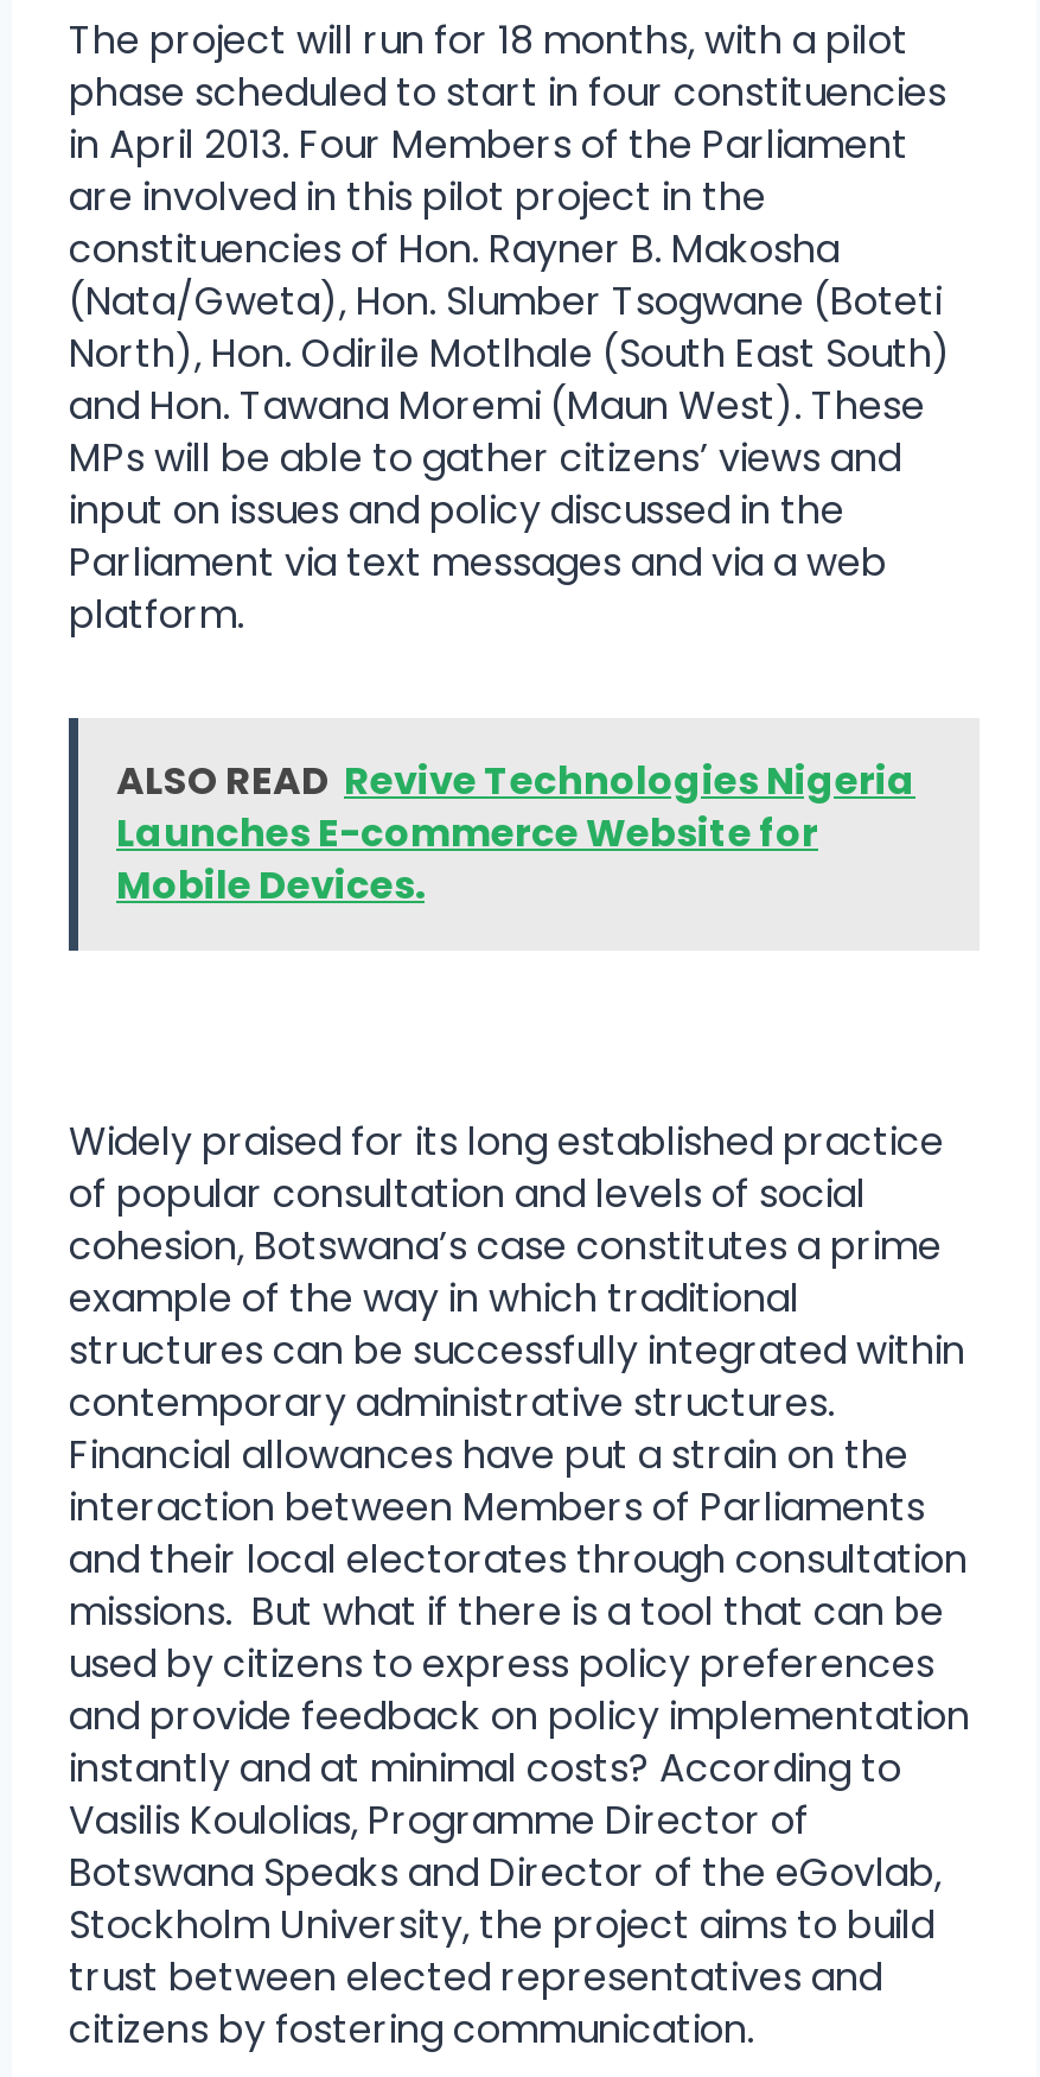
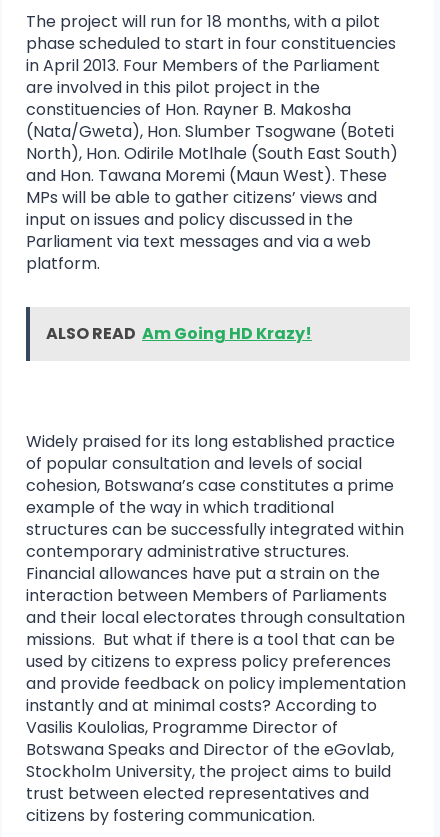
[116,753,915,912] ALSO READ Revive Technologies Nigeria | Launches E-commerce Website for | Mobile Devices. -> [46,322,312,345] ALSO READ Am Going HD Krazy!

